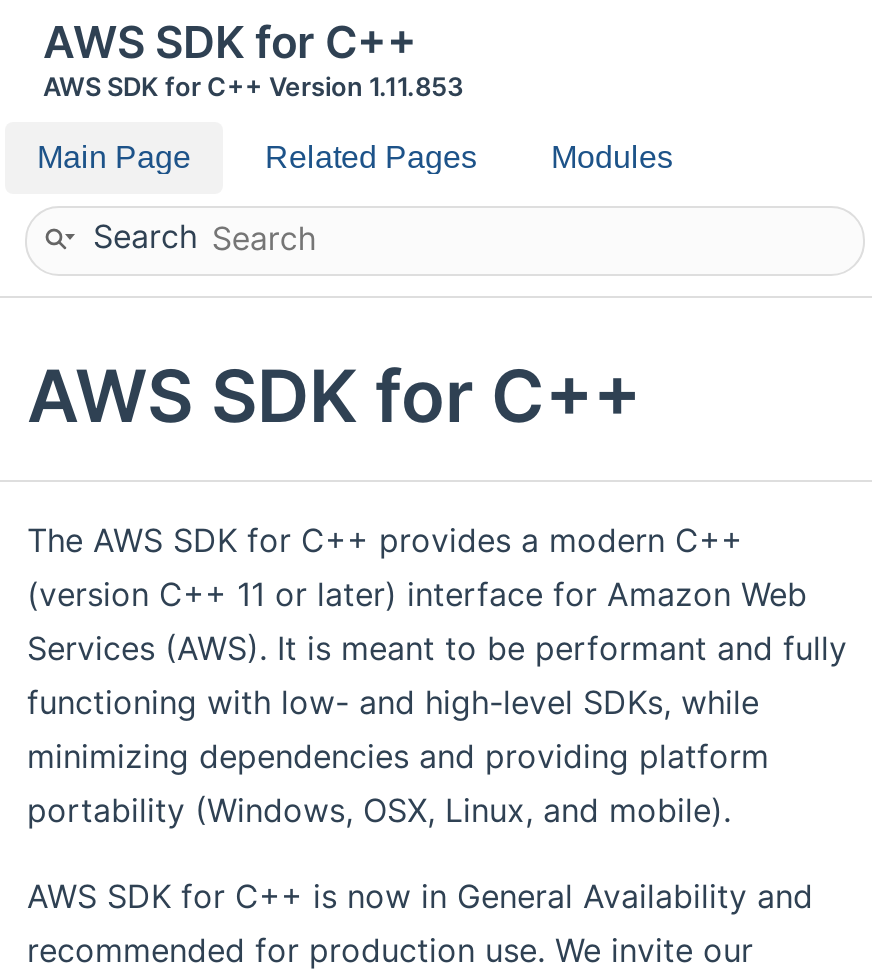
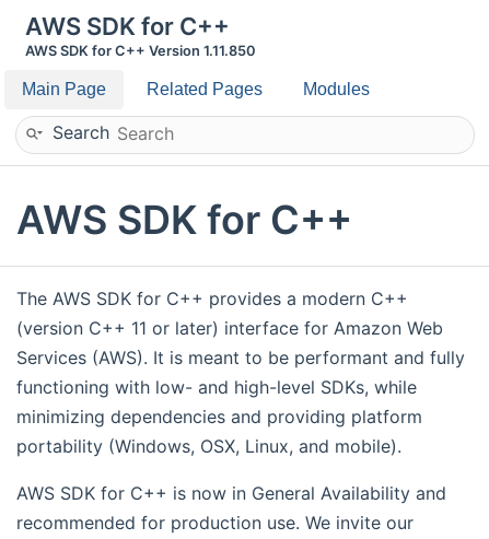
[43,72,463,102] AWS SDK for C++ Version 1.11.853 -> [25,43,256,59] AWS SDK for C++ Version 1.11.850

